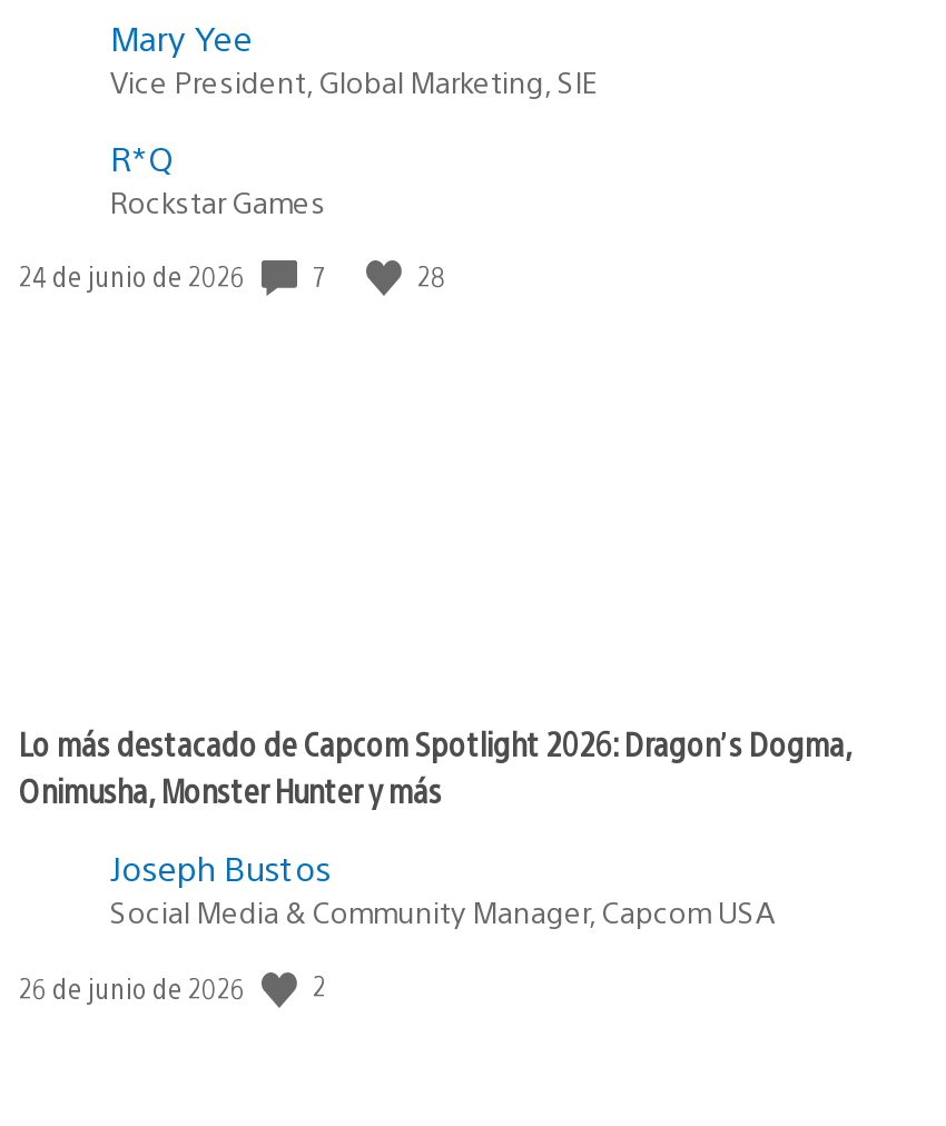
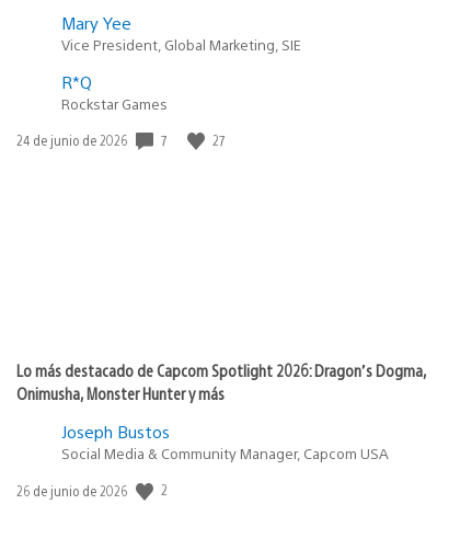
[417,255,444,293] 28 -> [212,130,225,149] 27

